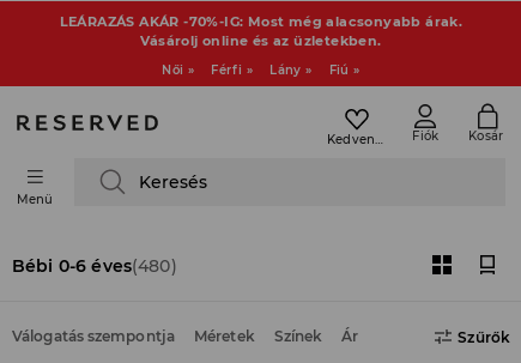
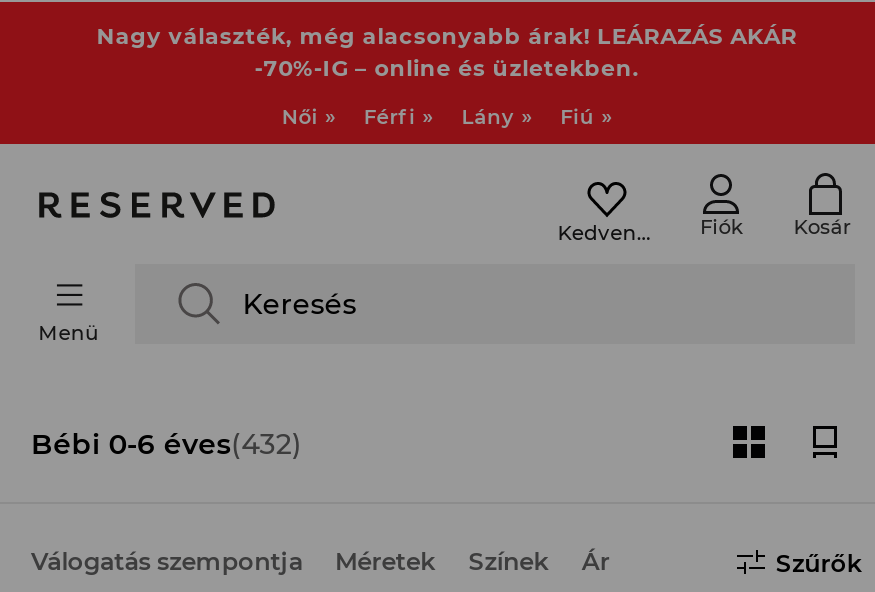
[60,13,463,49] LEÁRAZÁS AKÁR -70%-IG: Most még alacsonyabb árak. | Vásárolj online és az üzletekben. -> [97,22,797,82] Nagy választék, még alacsonyabb árak! LEÁRAZÁS AKÁR | -70%-IG – online és üzletekben.
[12,255,177,277] Bébi 0-6 éves(480) -> [31,426,302,462] Bébi 0-6 éves(432)

